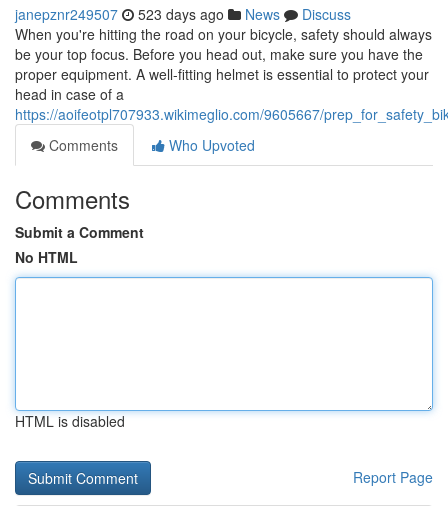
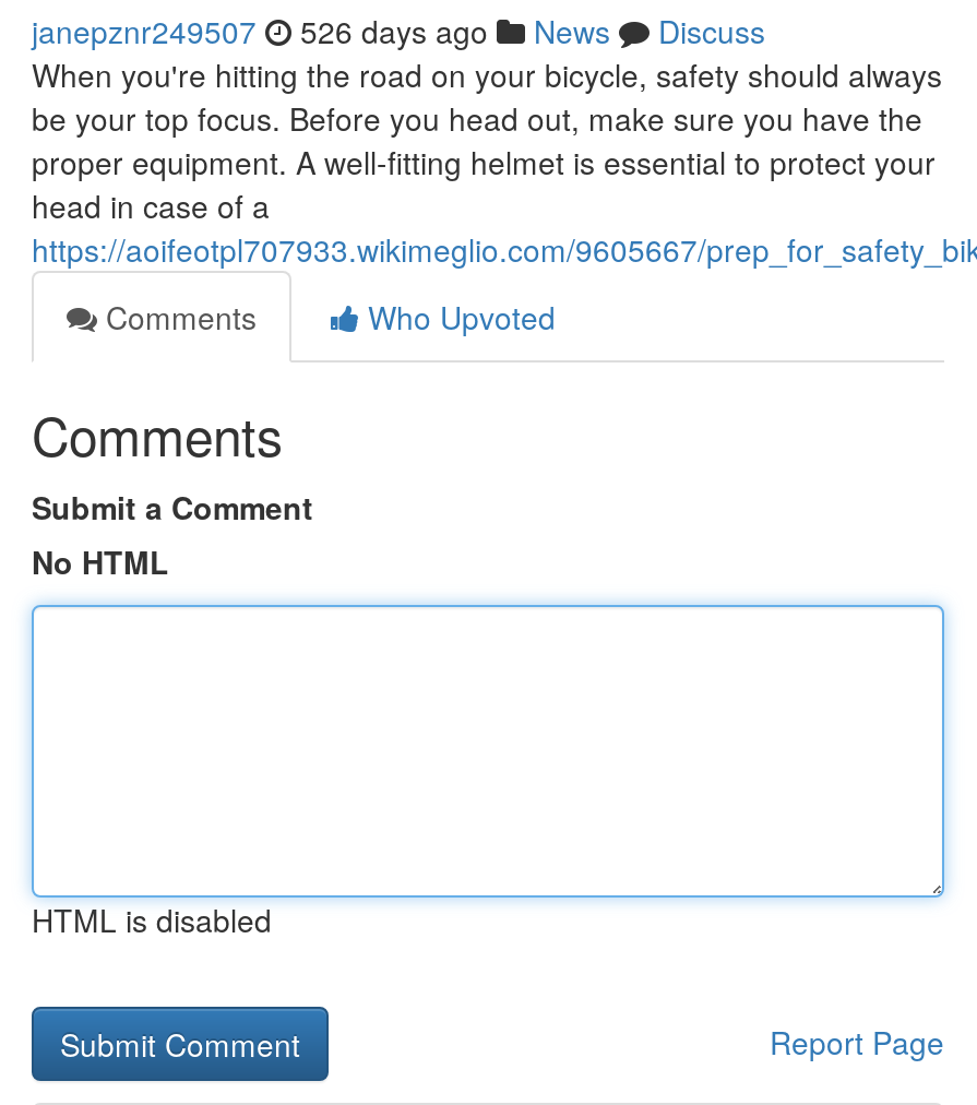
[15,4,351,24] janepznr249507 523 days ago News Discuss -> [32,9,765,52] janepznr249507 526 days ago News Discuss

